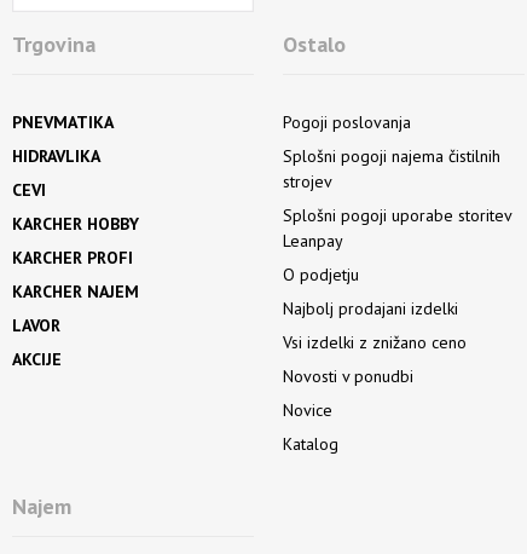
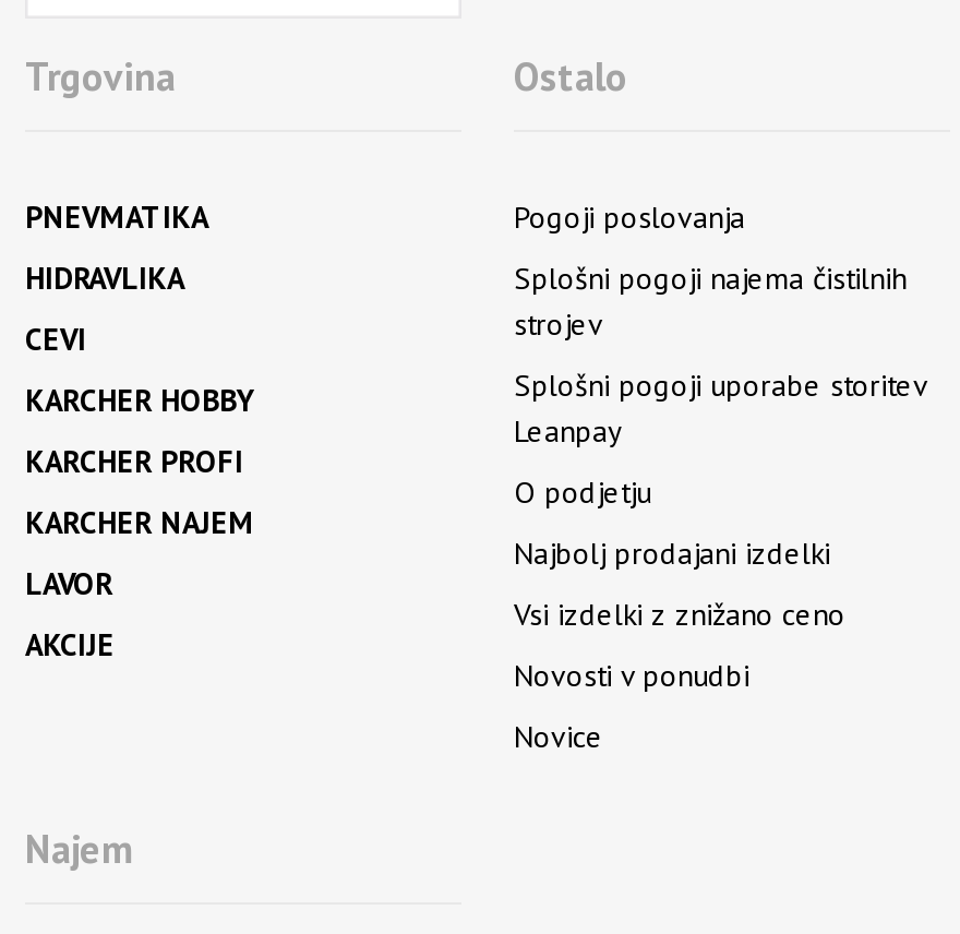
[283,433,338,455] Katalog -> none

